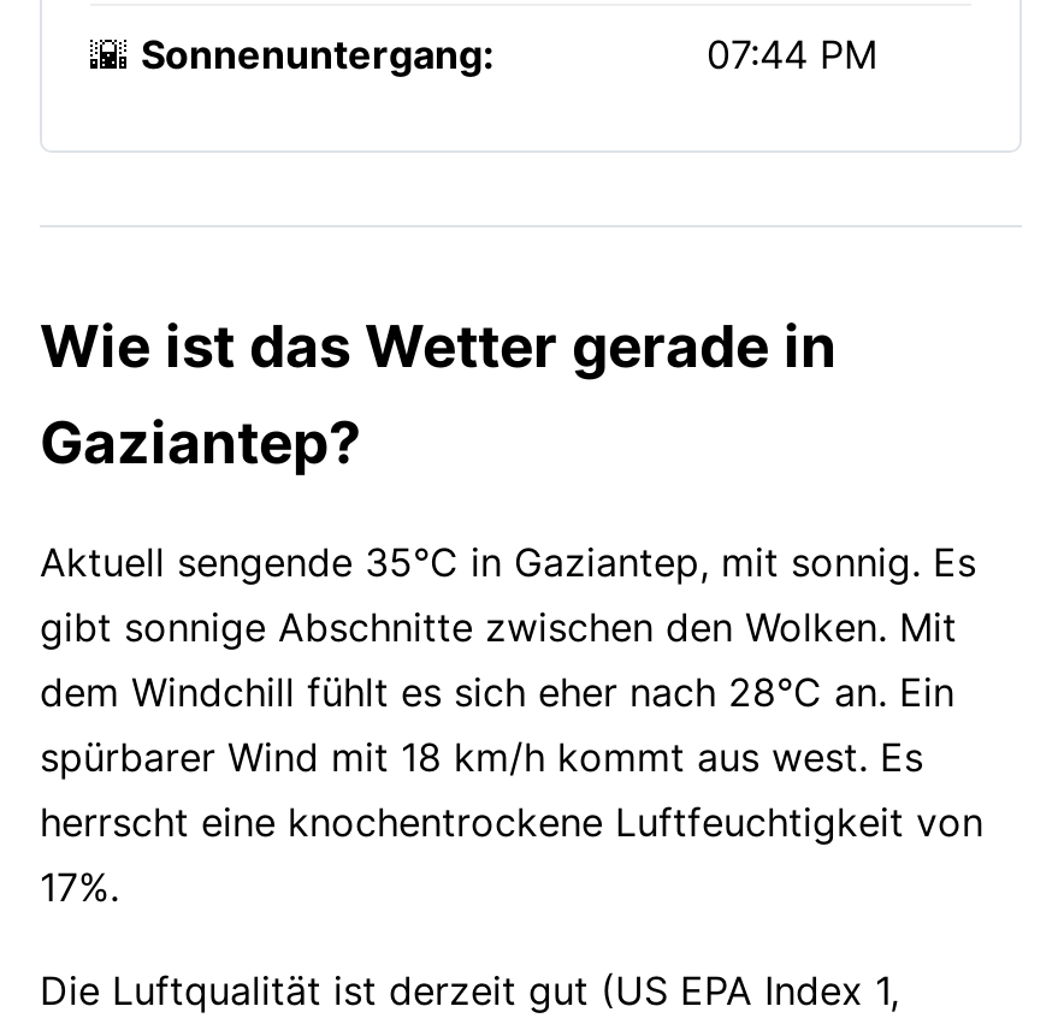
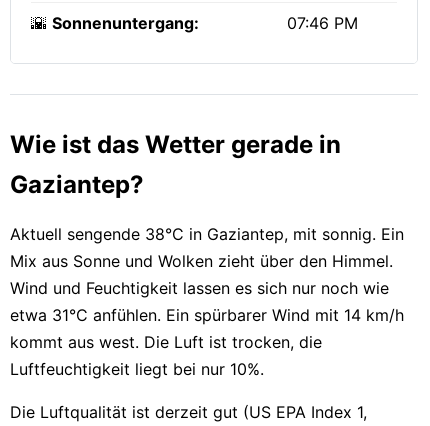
[707,30,877,78] 07:44 PM -> [287,13,358,33] 07:46 PM
[40,538,983,911] Aktuell sengende 35°C in Gaziantep, mit sonnig. Es | gibt sonnige Abschnitte zwischen den Wolken. Mit | dem Windchill fühlt es sich eher nach 28°C an. Ein | spürbarer Wind mit 18 km/h kommt aus west. Es | herrscht eine knochentrockene Luftfeuchtigkeit von | 17%. -> [10,224,404,379] Aktuell sengende 38°C in Gaziantep, mit sonnig. Ein | Mix aus Sonne und Wolken zieht über den Himmel. | Wind und Feuchtigkeit lassen es sich nur noch wie | etwa 31°C anfühlen. Ein spürbarer Wind mit 14 km/h | kommt aus west. Die Luft ist trocken, die | Luftfeuchtigkeit liegt bei nur 10%.

